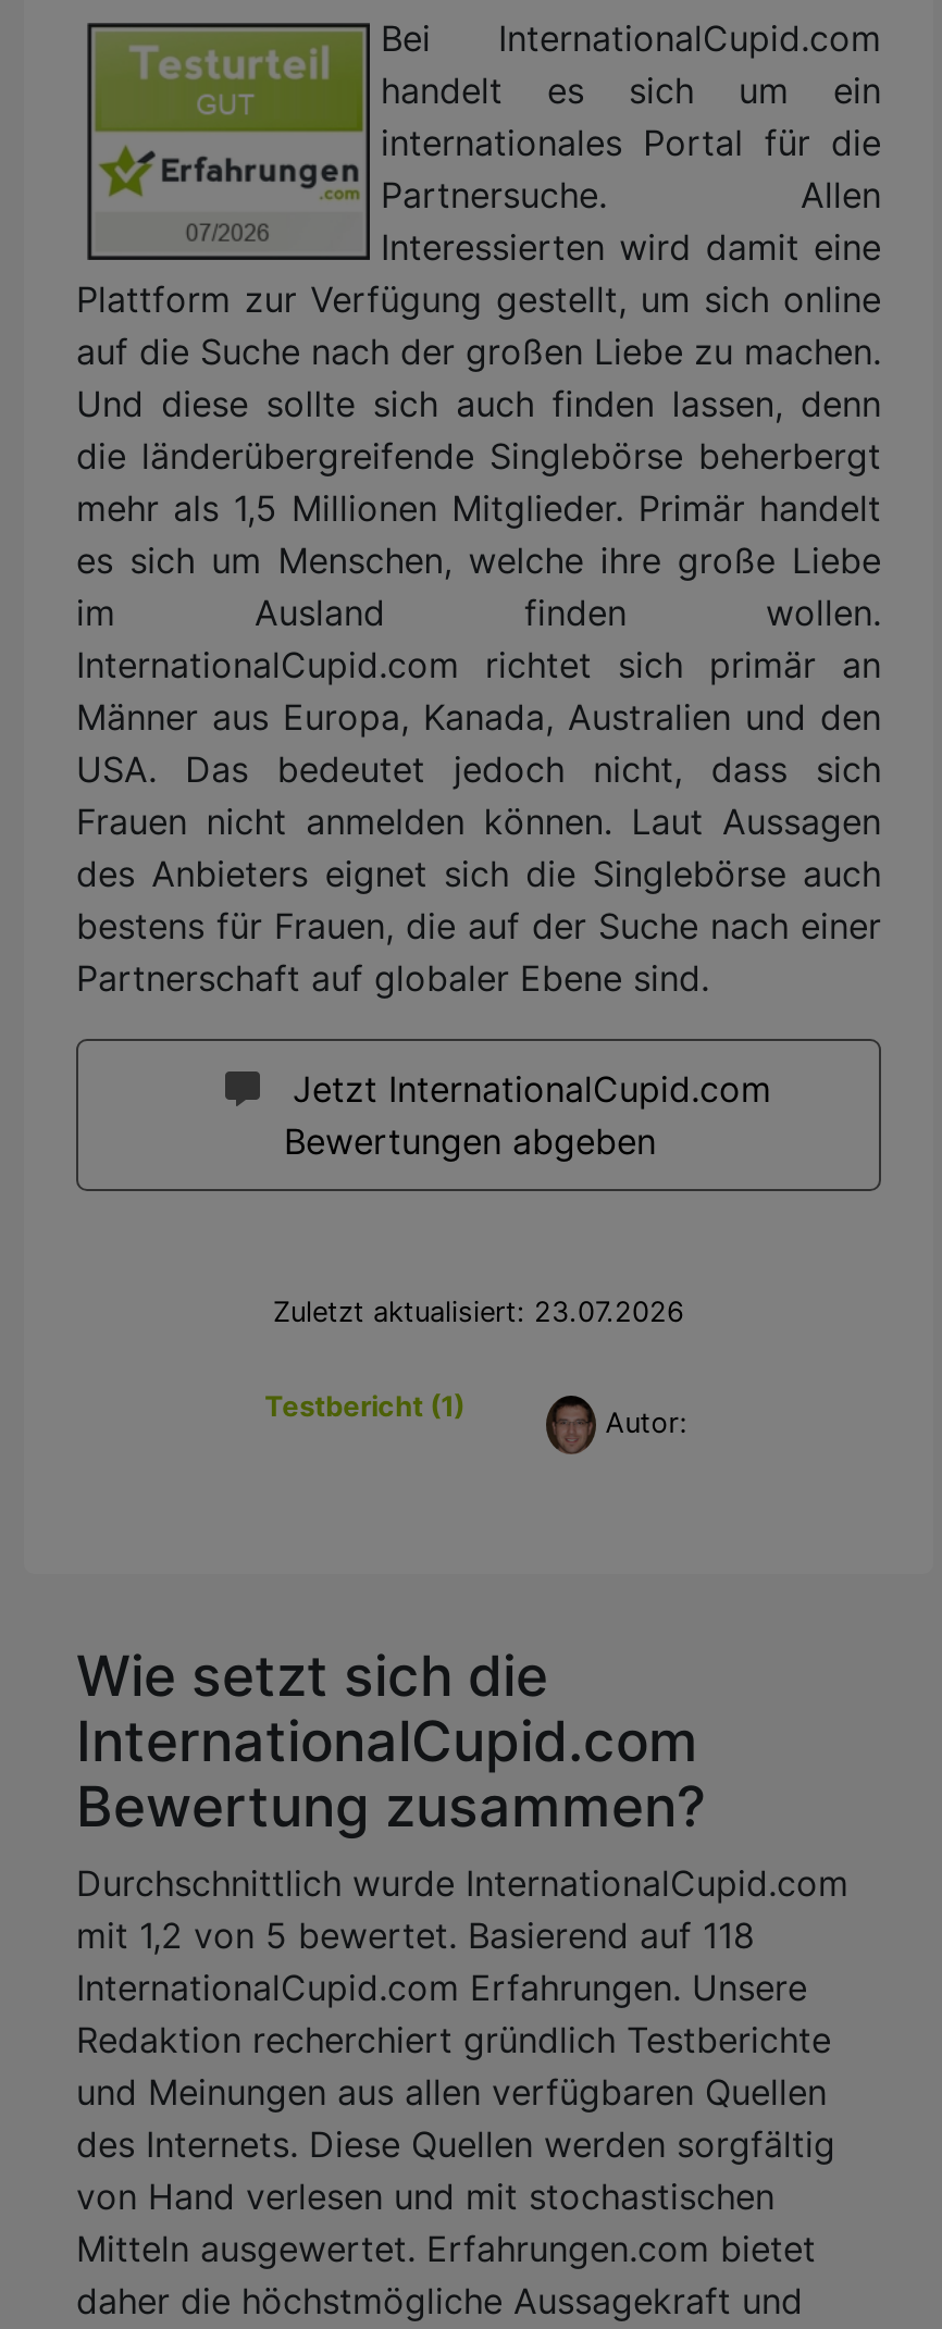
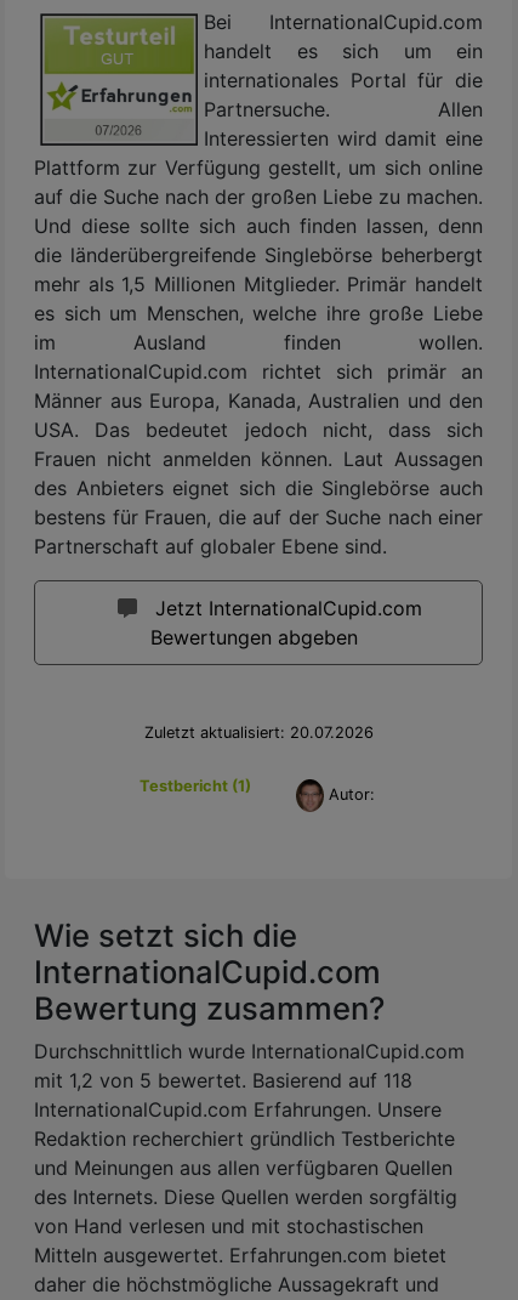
[273,1296,684,1328] Zuletzt aktualisiert: 23.07.2026 -> [144,723,373,742] Zuletzt aktualisiert: 20.07.2026

